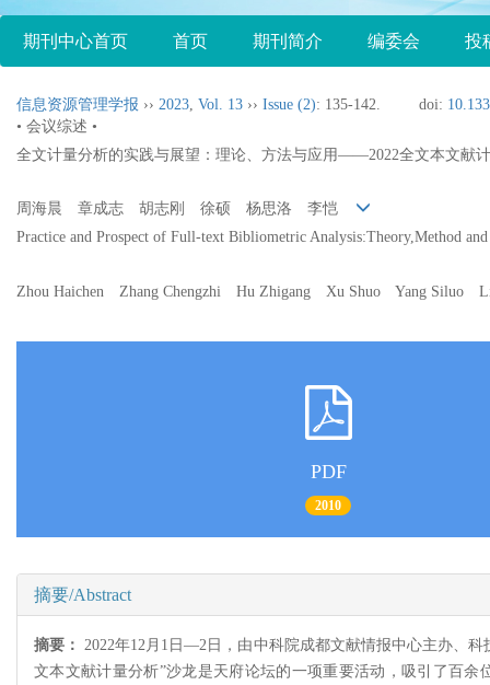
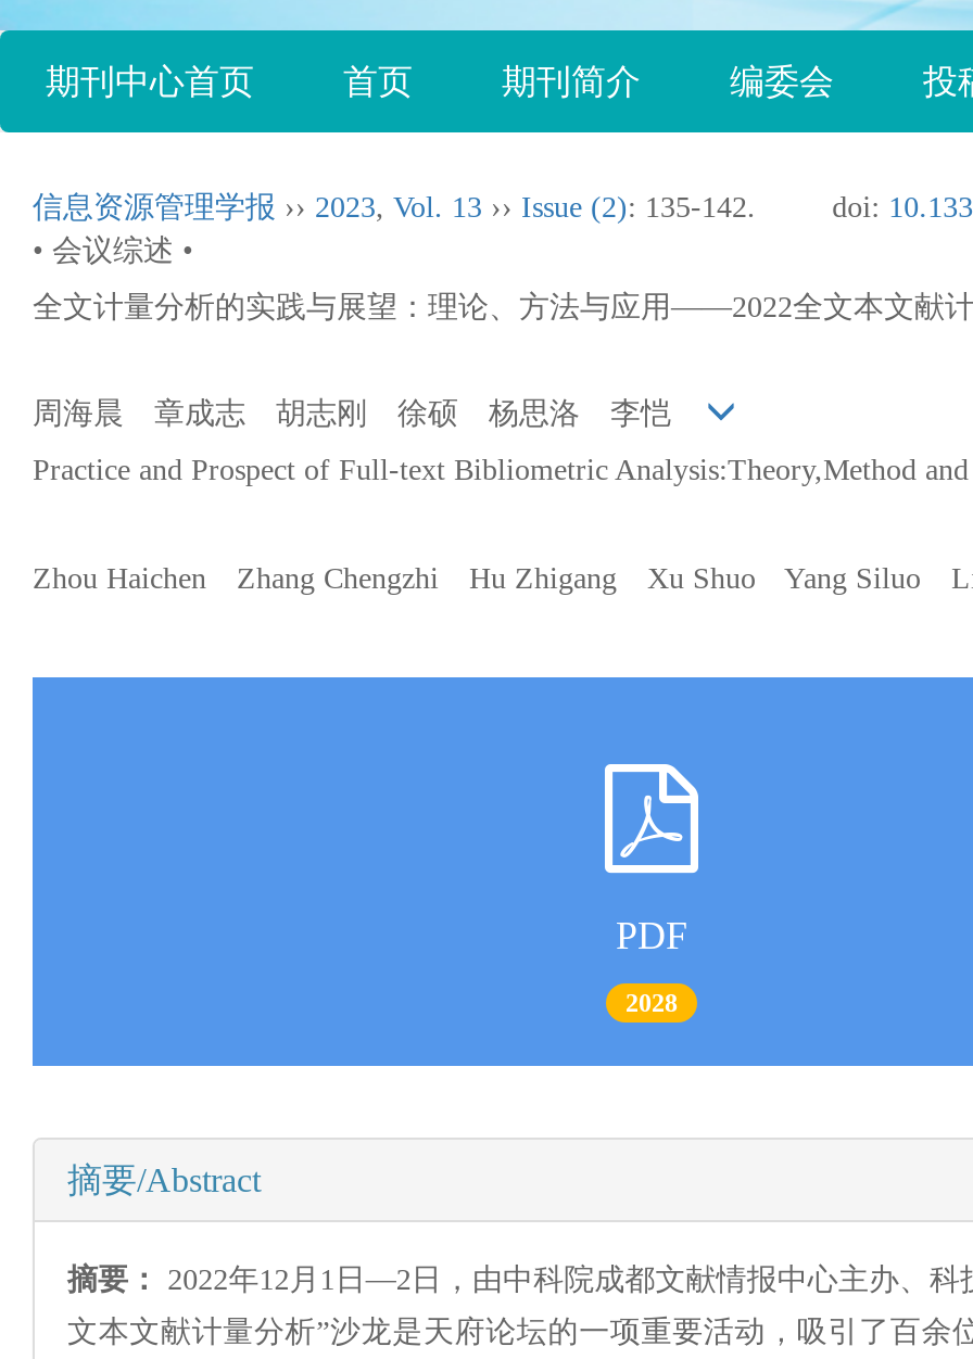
[315,498,341,513] 2010 -> [625,987,678,1018] 2028

